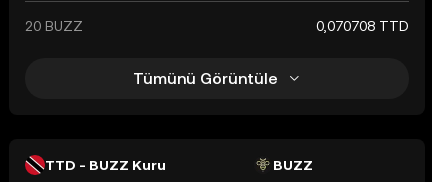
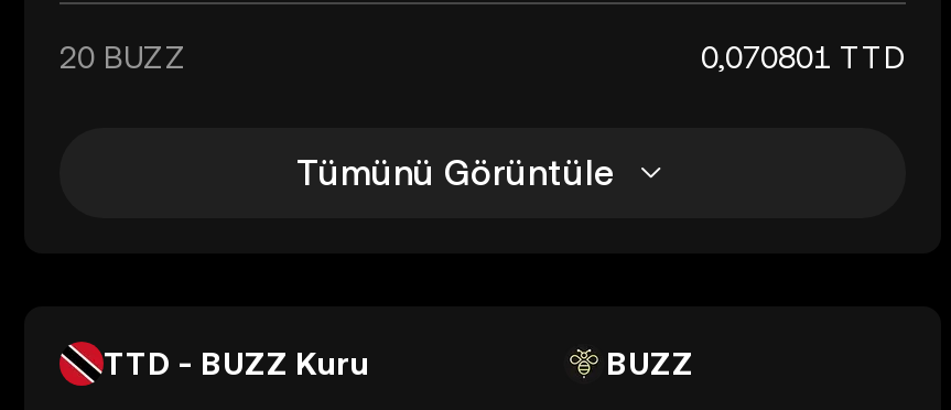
[316,18,409,34] 0,070708 TTD -> [701,40,906,75] 0,070801 TTD

